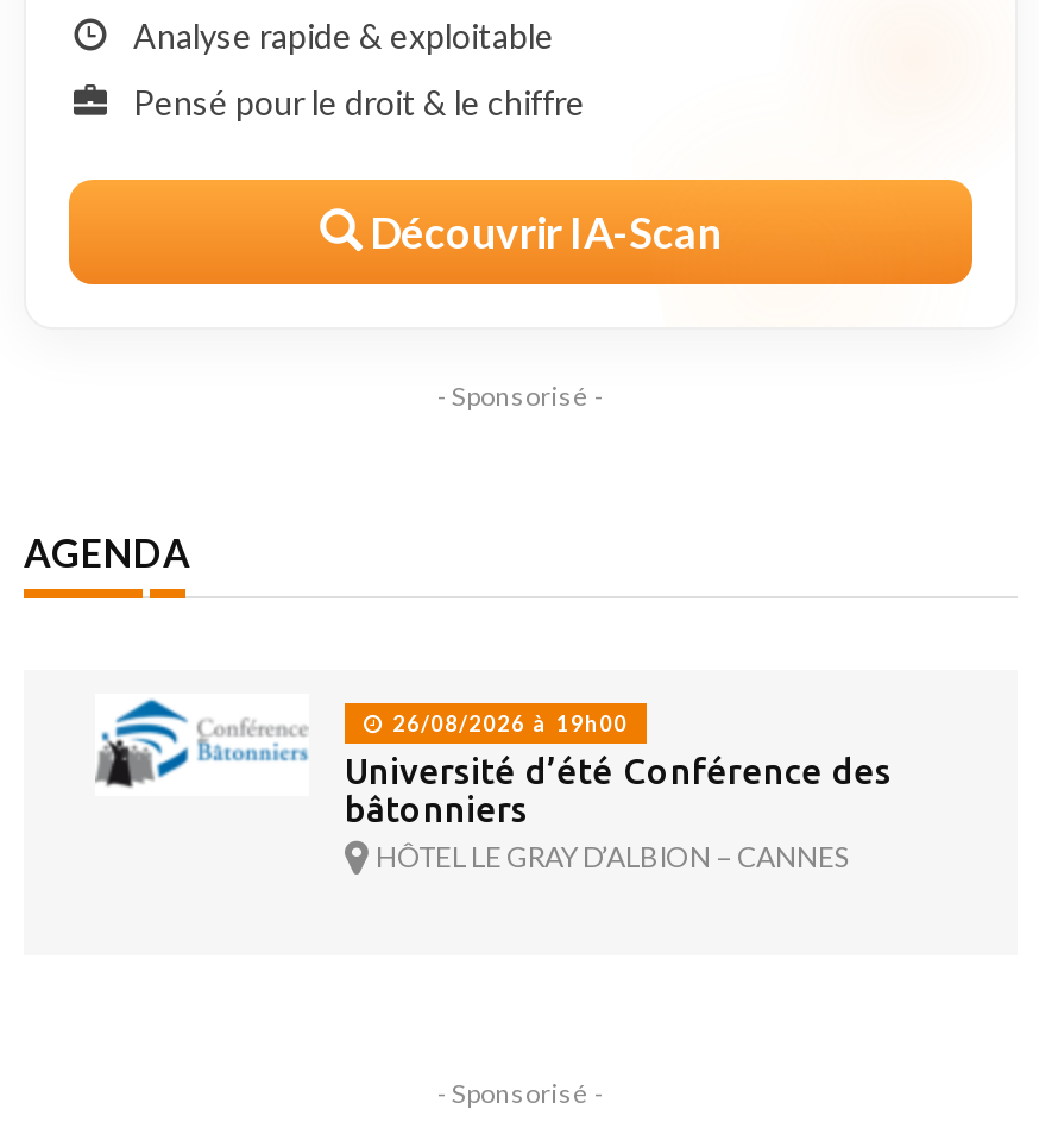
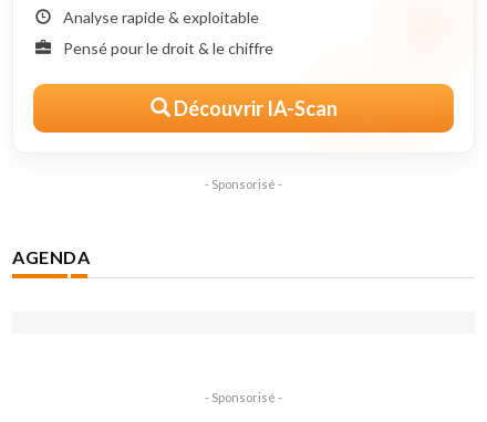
[95,698,892,876] [image] | 26/08/2026 à 19h00 | Université d’été Conférence des | bâtonniers | HÔTEL LE GRAY D’ALBION – CANNES -> none

